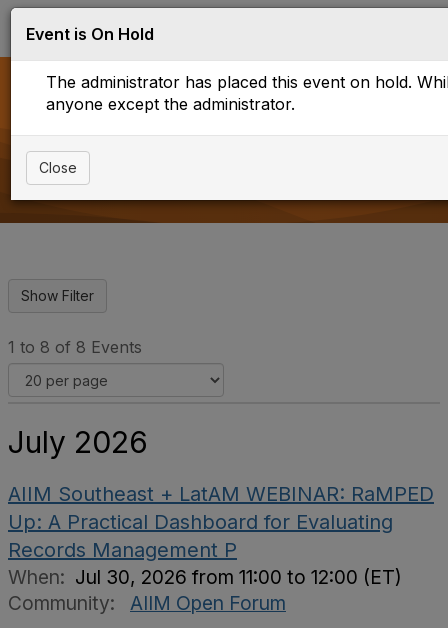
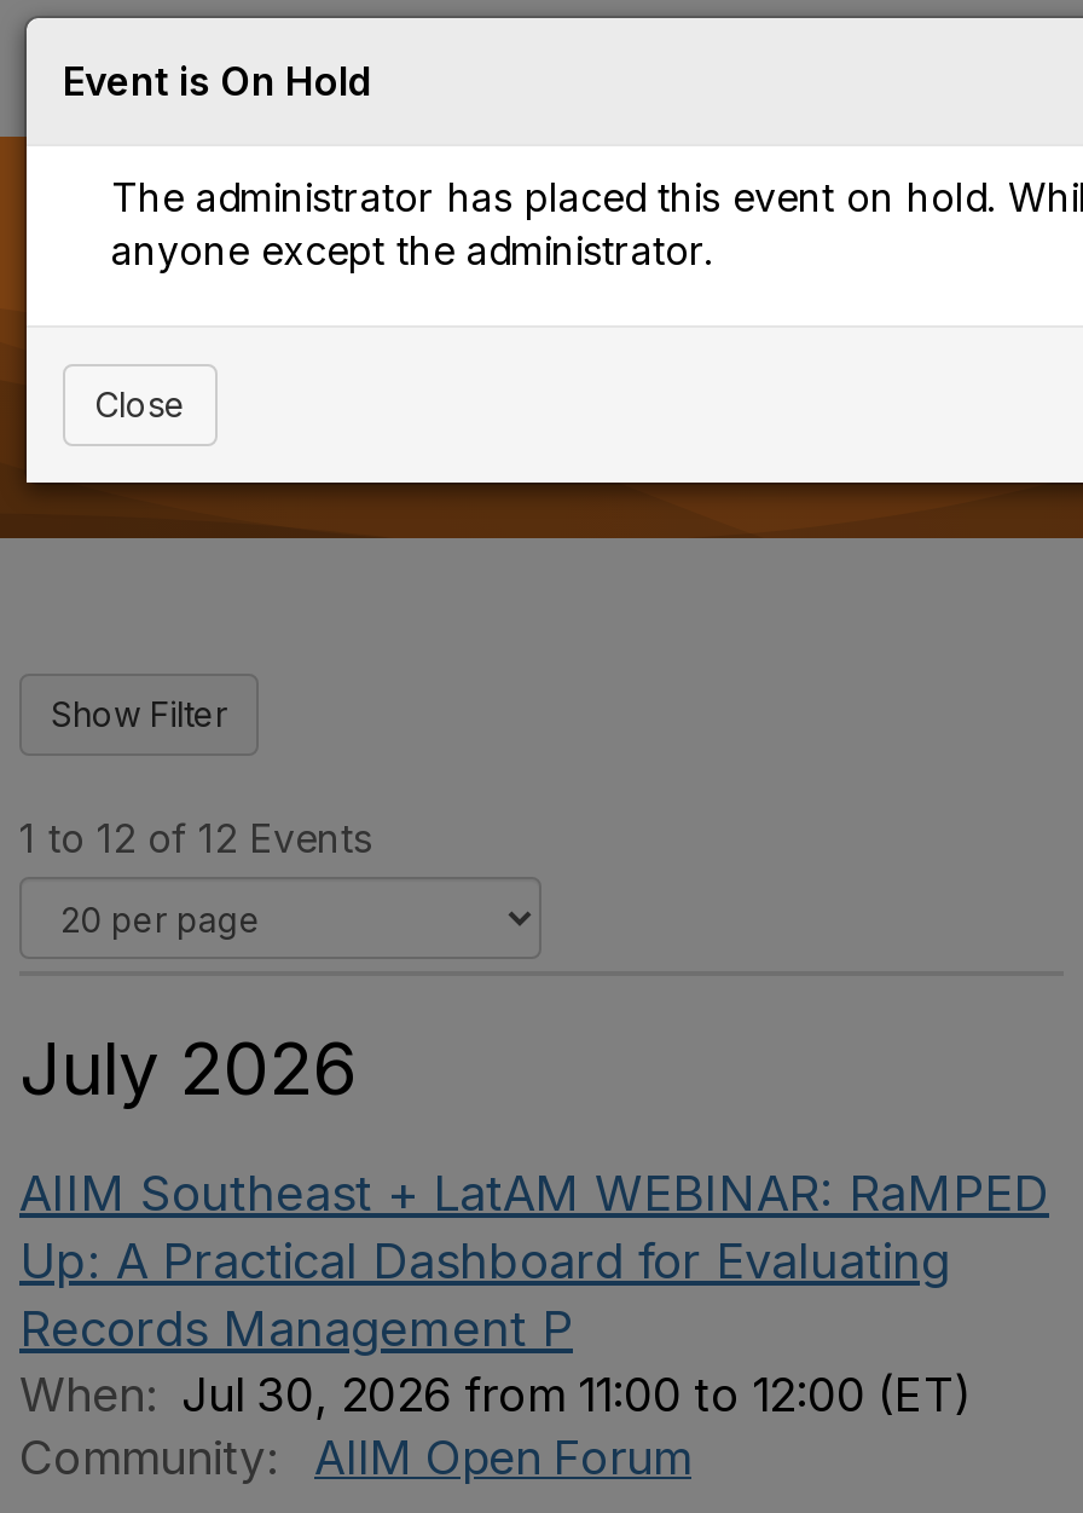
[8,337,142,357] 1 to 8 of 8 Events -> [19,814,372,862] 1 to 12 of 12 Events

